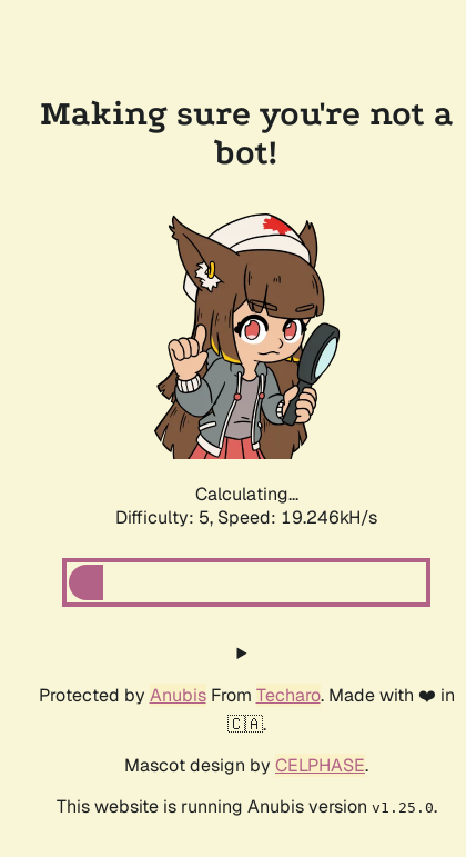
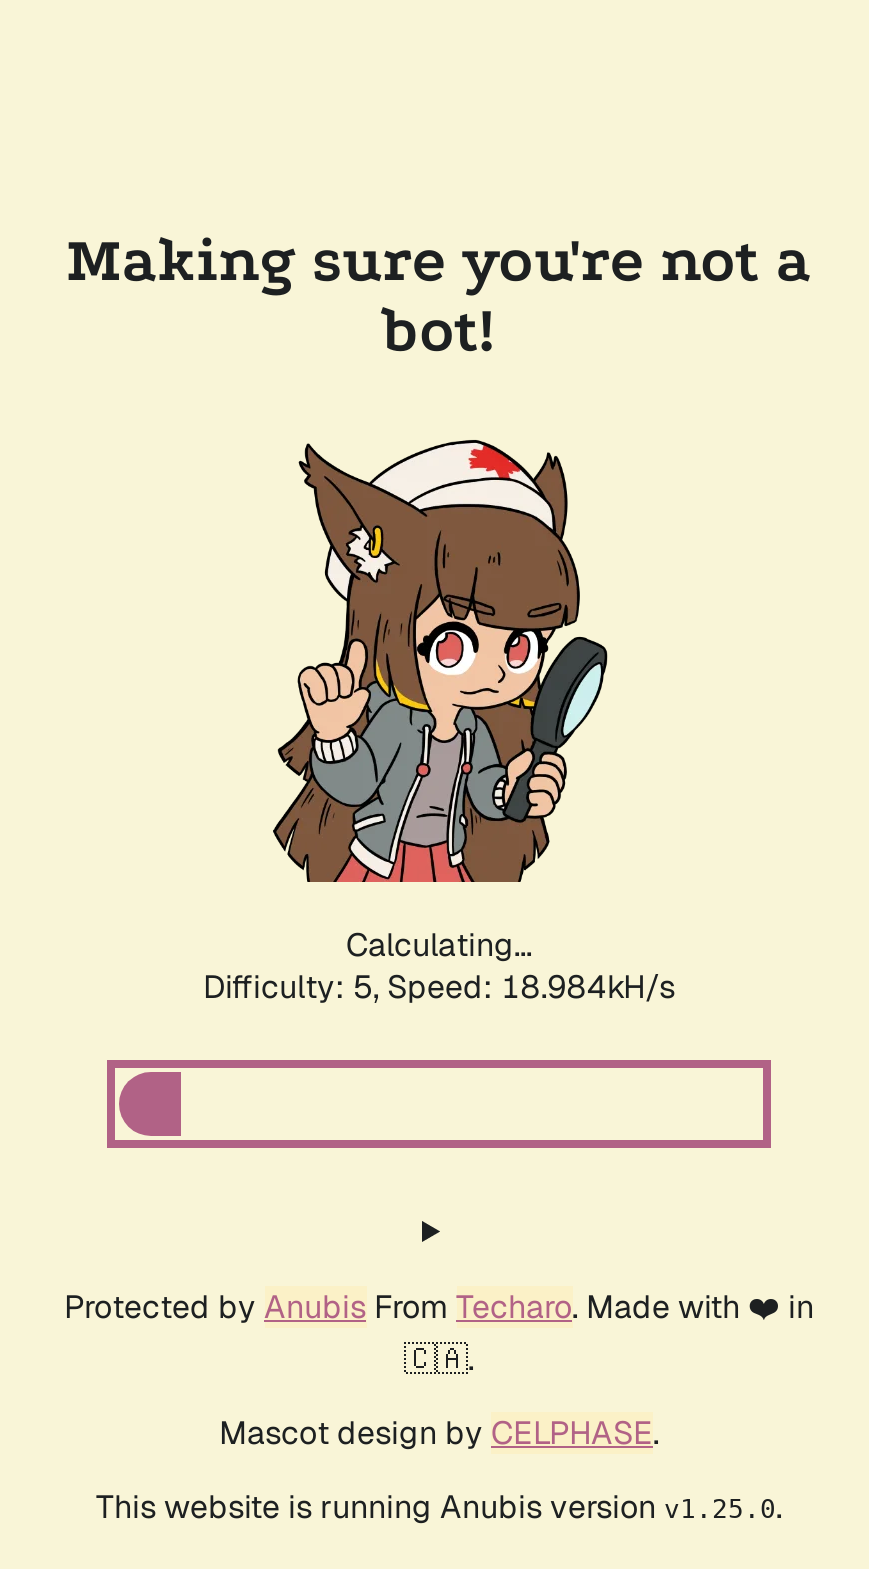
[115,506,377,529] Difficulty: 5, Speed: 19.246kH/s -> [203,966,675,1008] Difficulty: 5, Speed: 18.984kH/s

